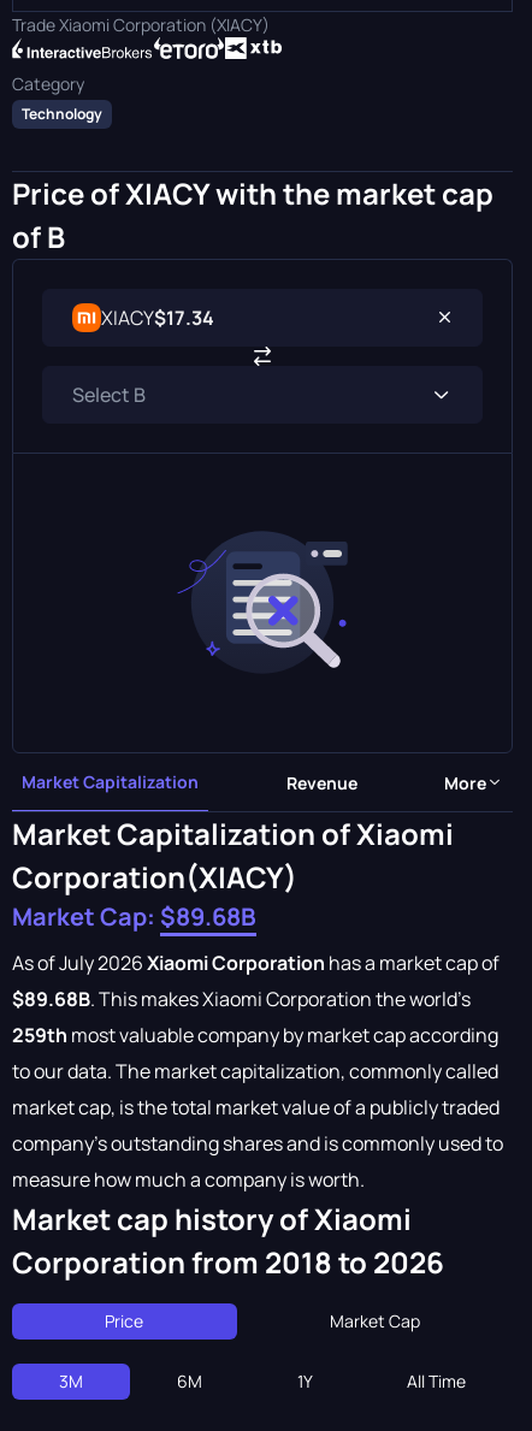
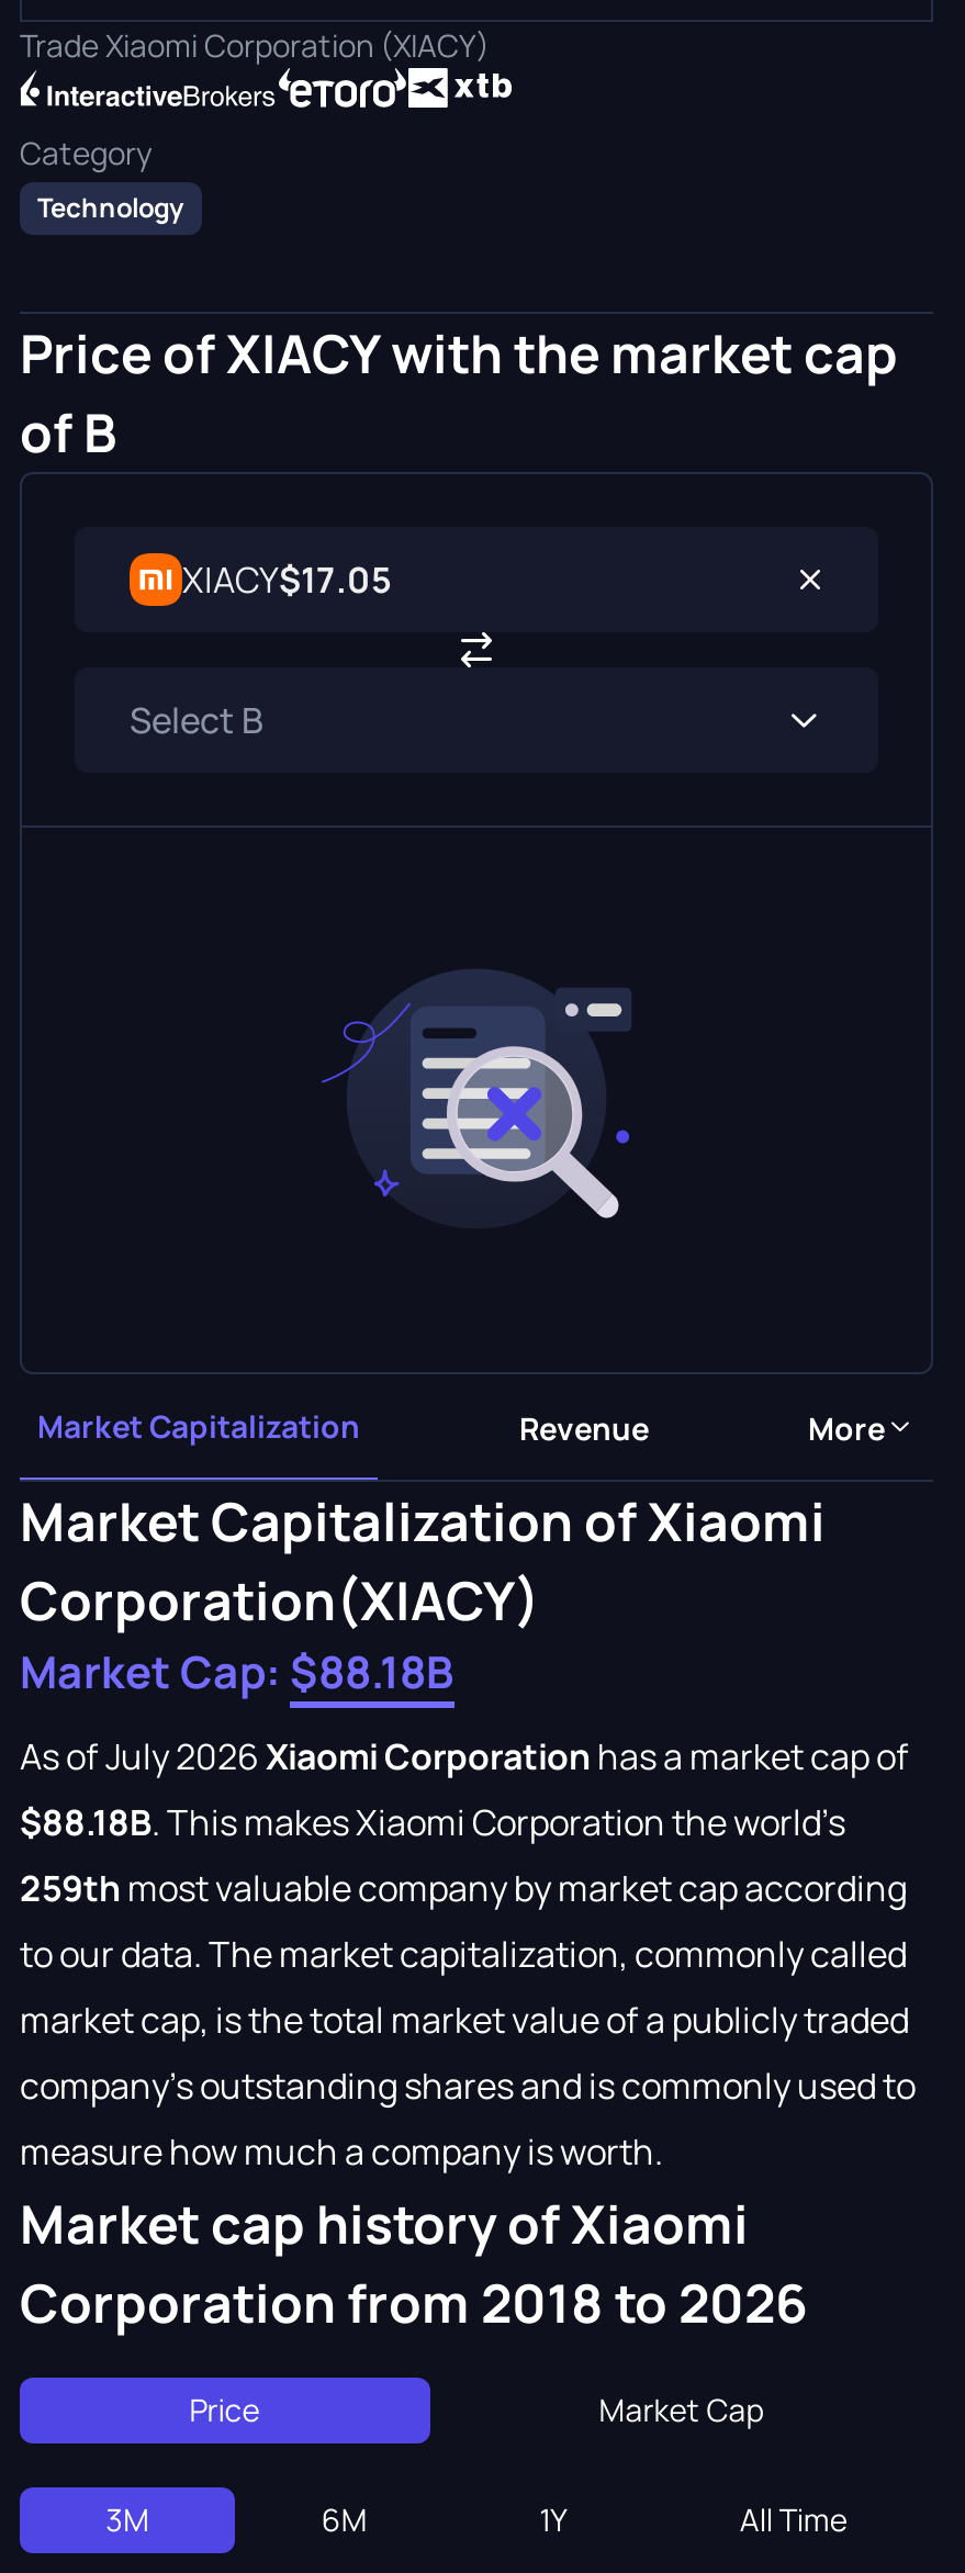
[101,304,214,331] XIACY$17.34 -> [182,555,391,604] XIACY$17.05
[12,900,256,933] Market Cap: $89.68B -> [20,1642,455,1701] Market Cap: $88.18B
[12,986,471,1012] $89.68B. This makes Xiaomi Corporation the world's -> [20,1798,845,1846] $88.18B. This makes Xiaomi Corporation the world's

